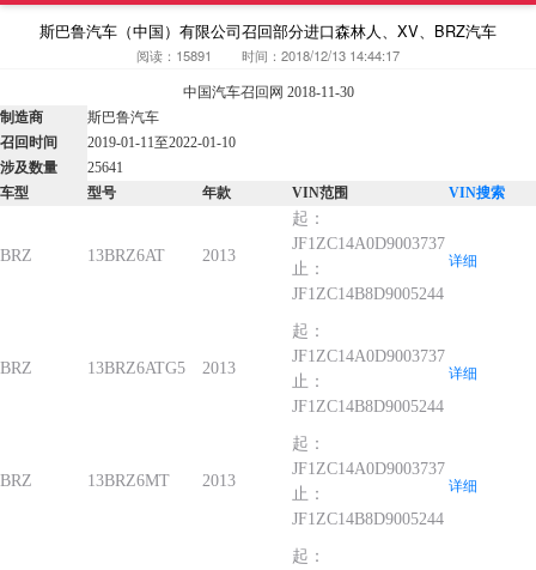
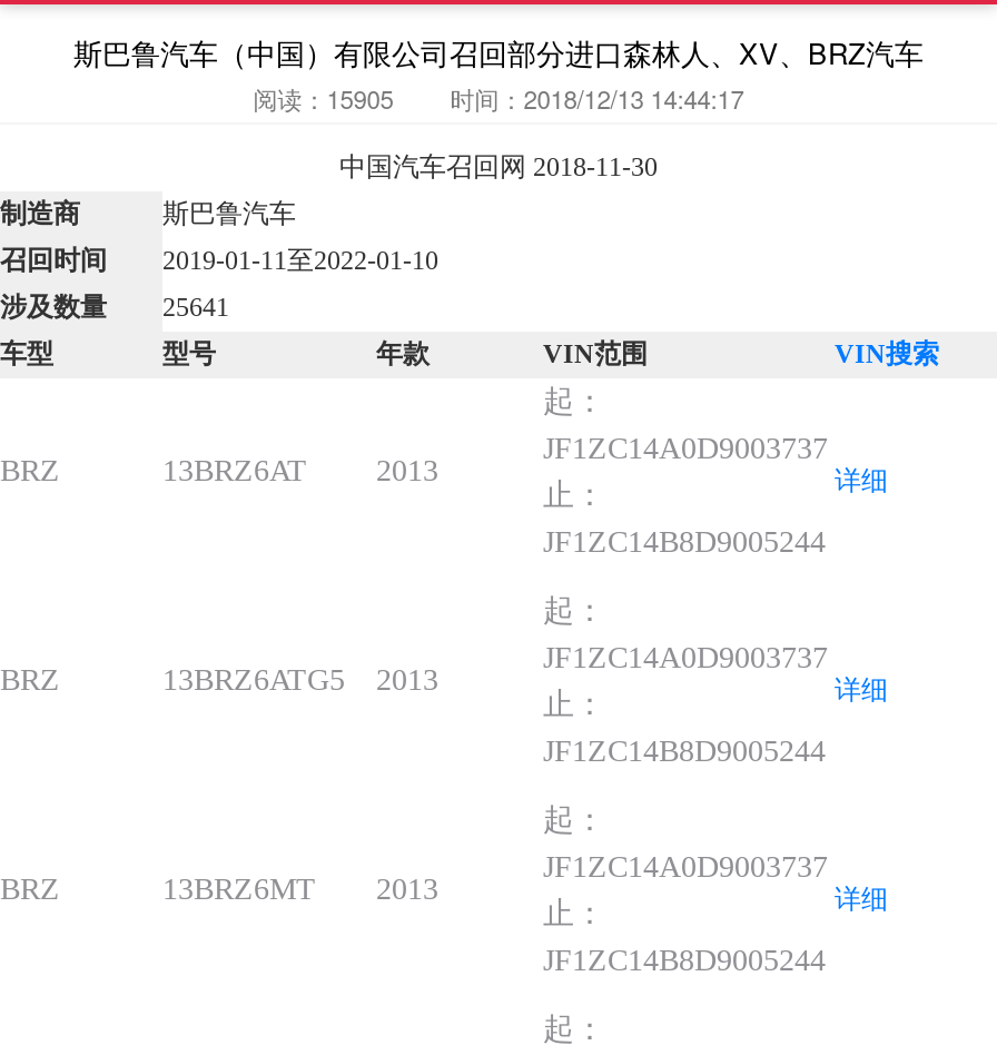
[136,46,400,65] 阅读：15891 时间：2018/12/13 14:44:17 -> [253,80,744,116] 阅读：15905 时间：2018/12/13 14:44:17

